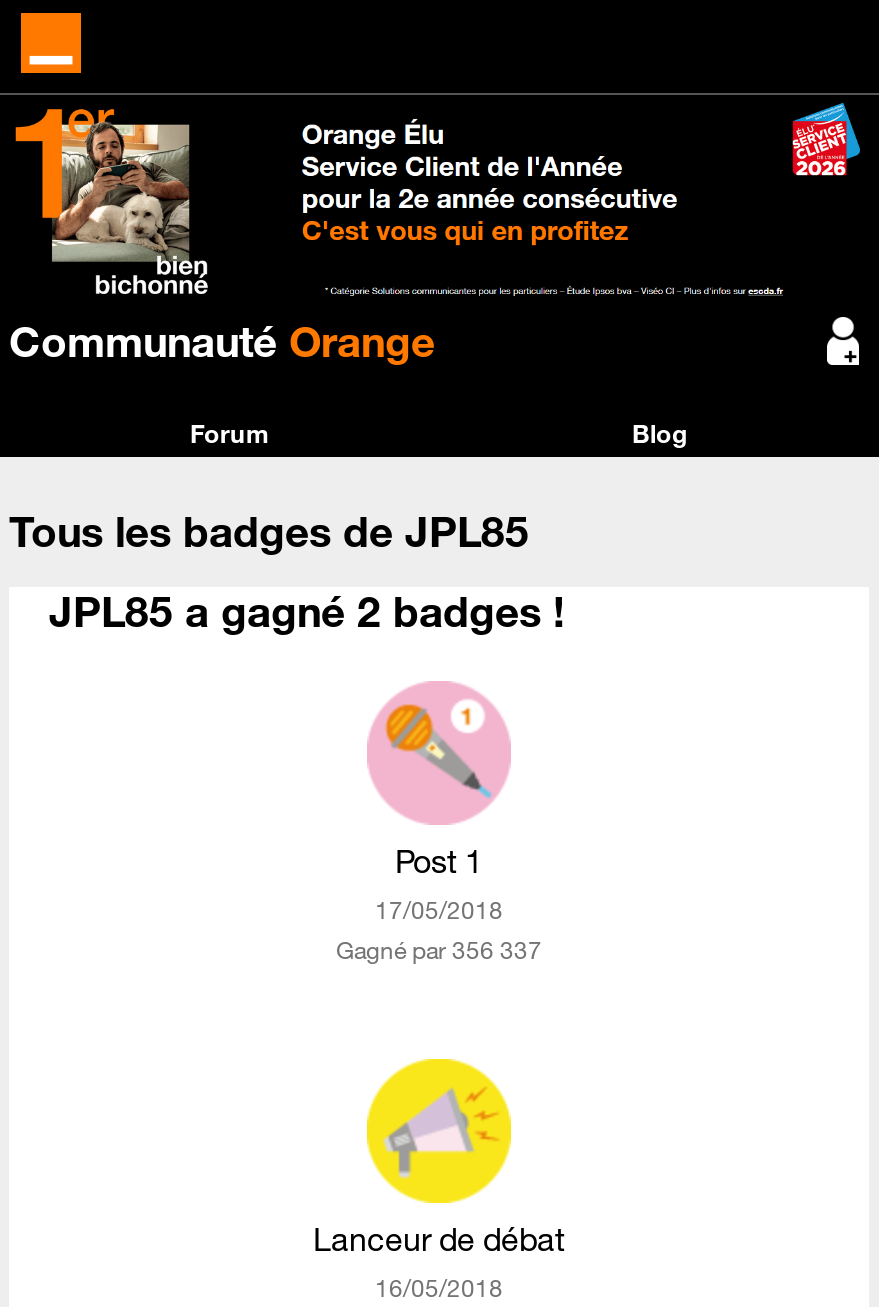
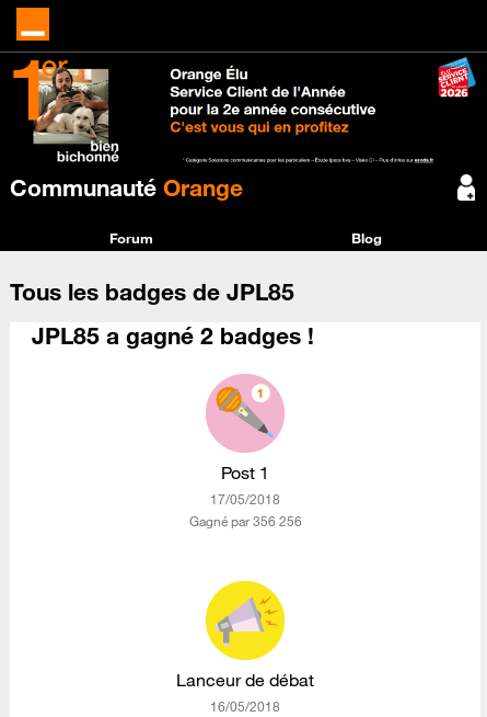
[336,933,542,965] Gagné par 356 337 -> [189,512,302,529] Gagné par 356 256

